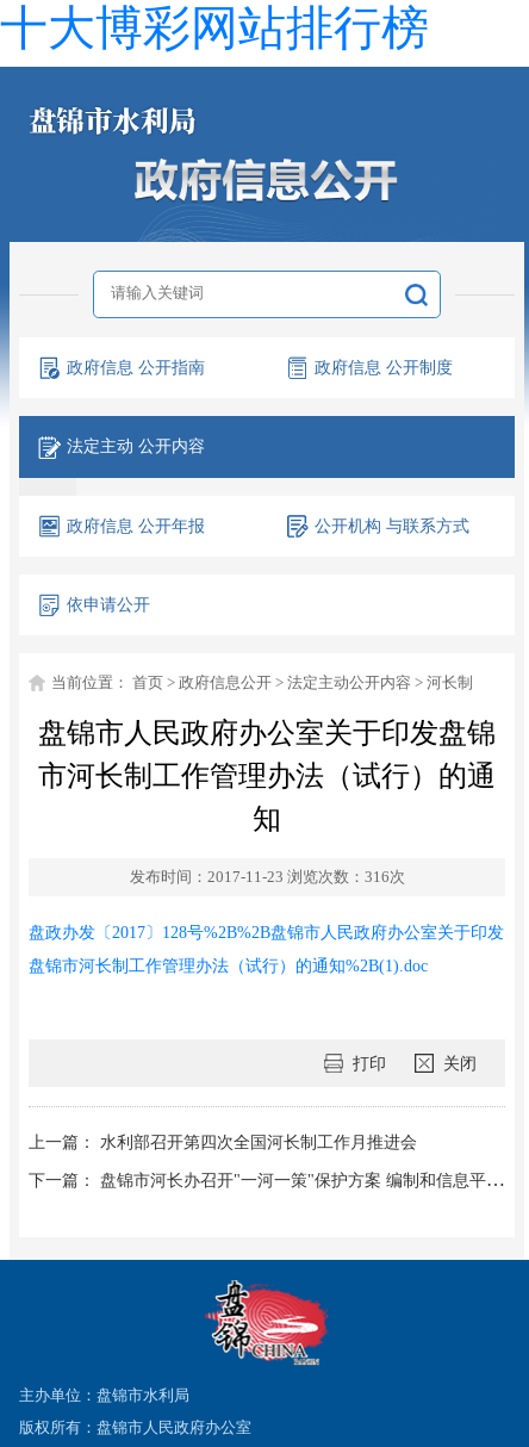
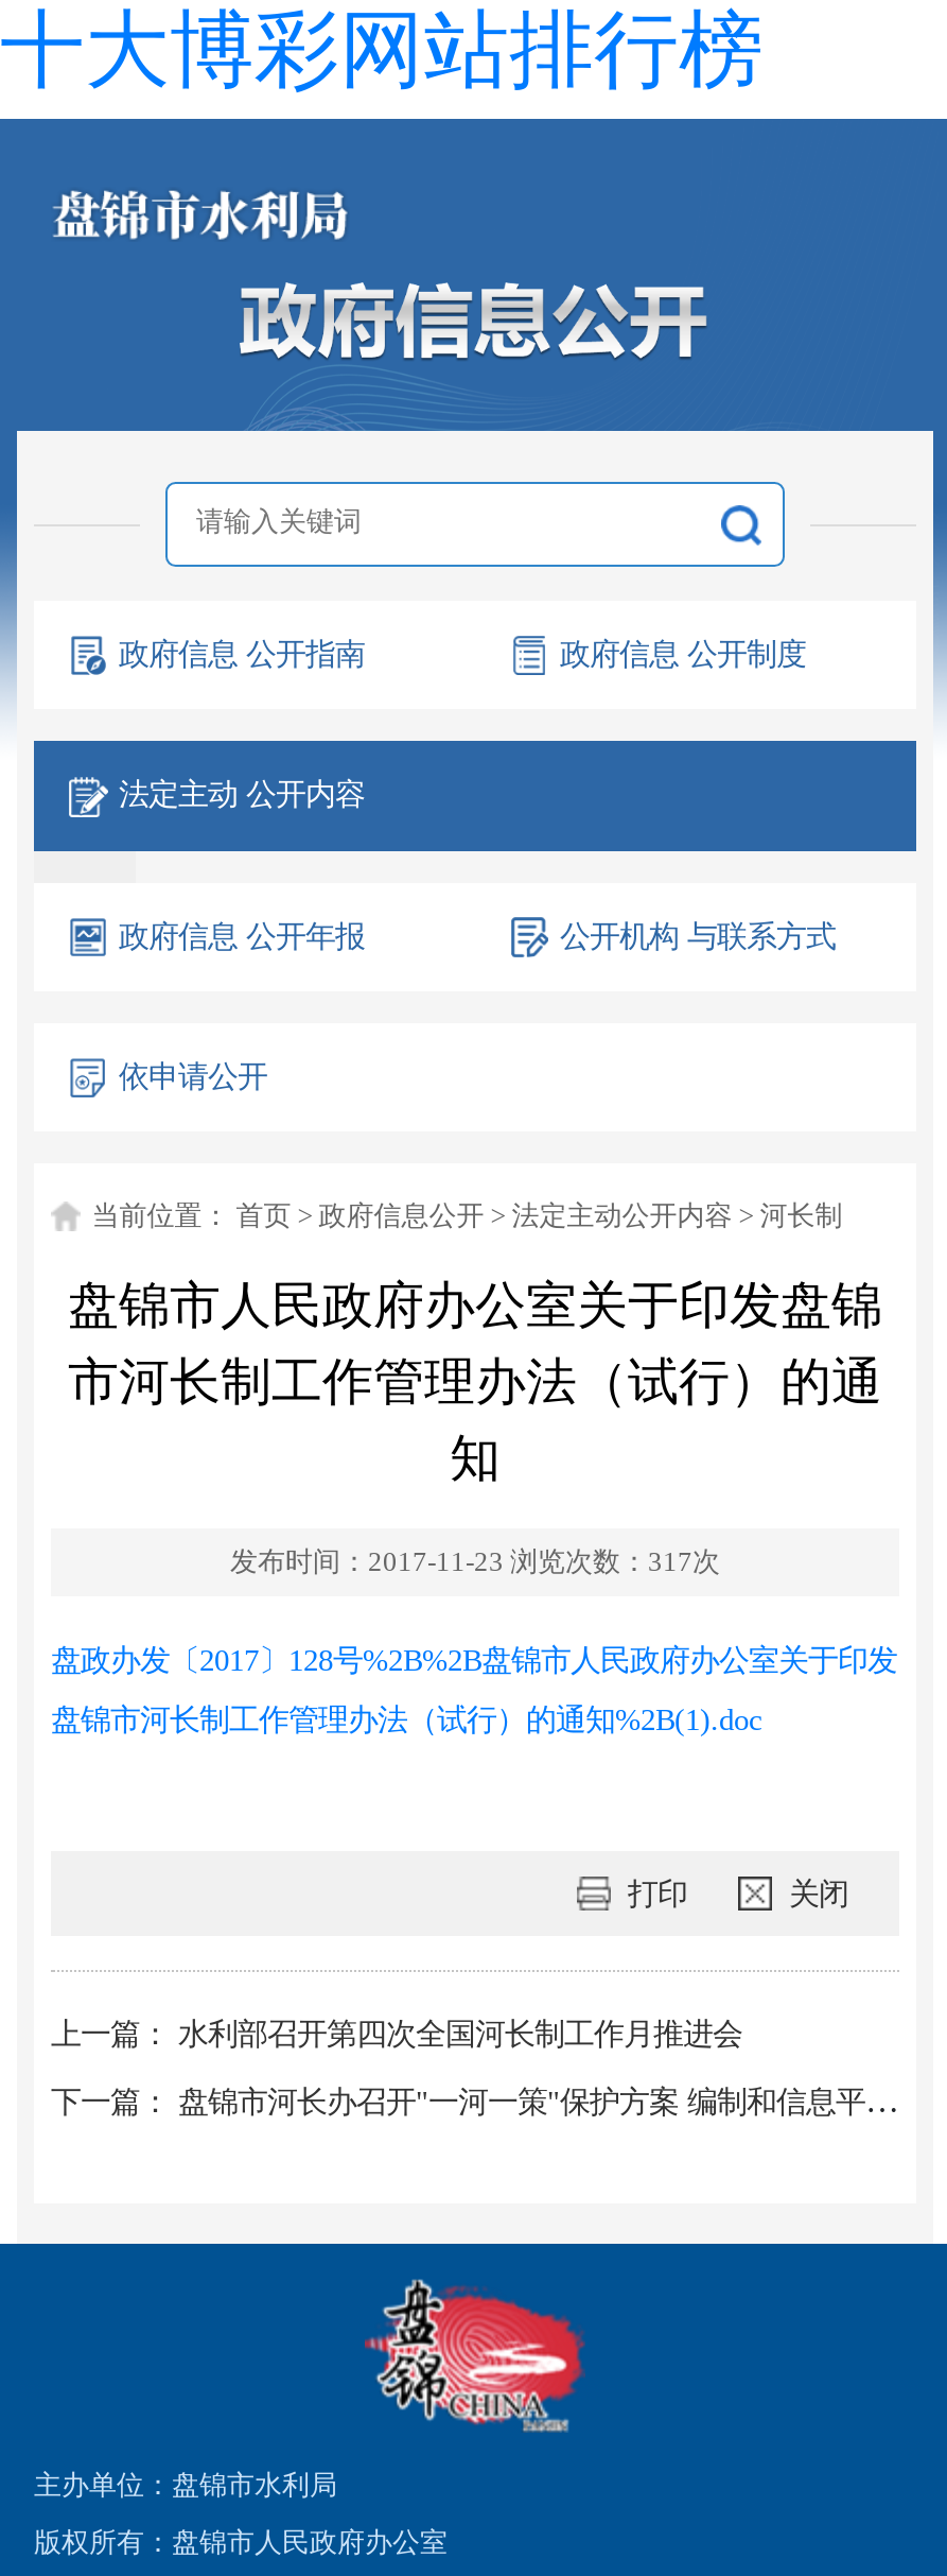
[129,869,404,885] 发布时间：2017-11-23 浏览次数：316次 -> [230,1547,720,1577] 发布时间：2017-11-23 浏览次数：317次

